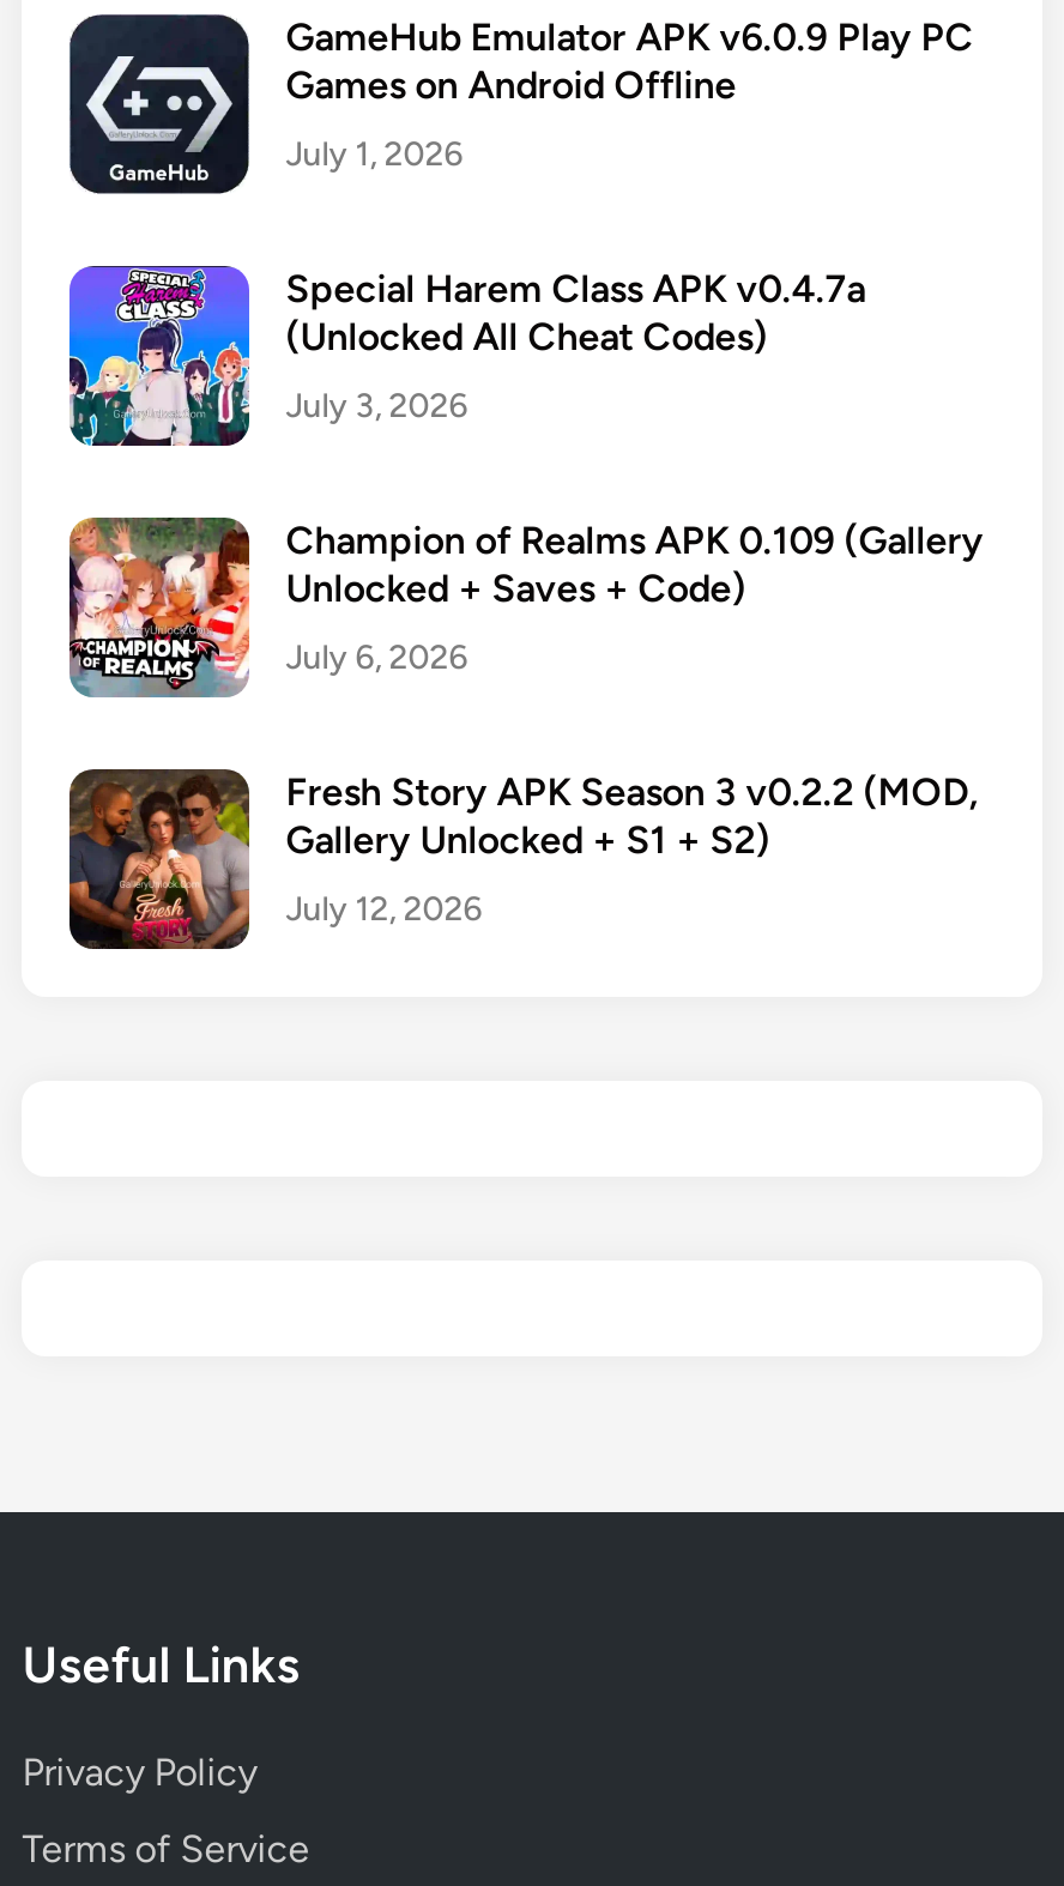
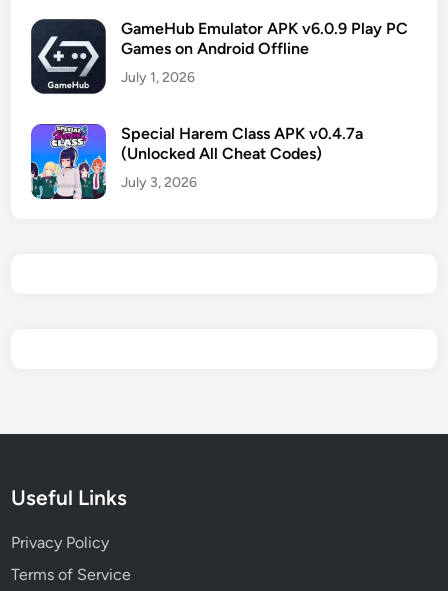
[69,517,983,930] [image] | Champion of Realms APK 0.109 (Gallery | Unlocked + Saves + Code) | July 6, 2026 | Fresh Story APK Season 3 v0.2.2 (MOD, | Gallery Unlocked + S1 + S2) | July 12, 2026 -> none
[67,767,252,951] [image] -> none

